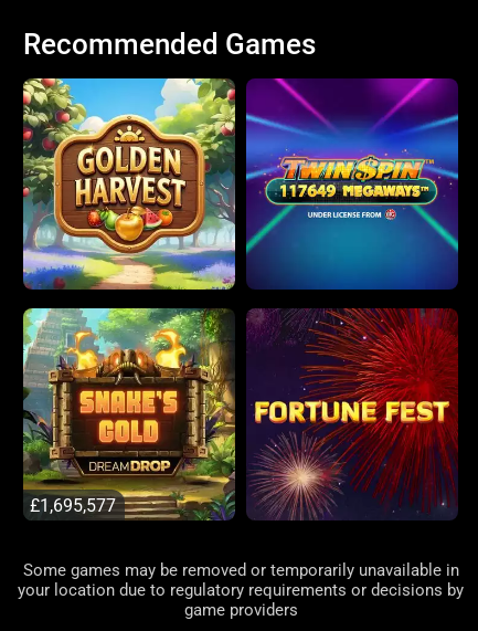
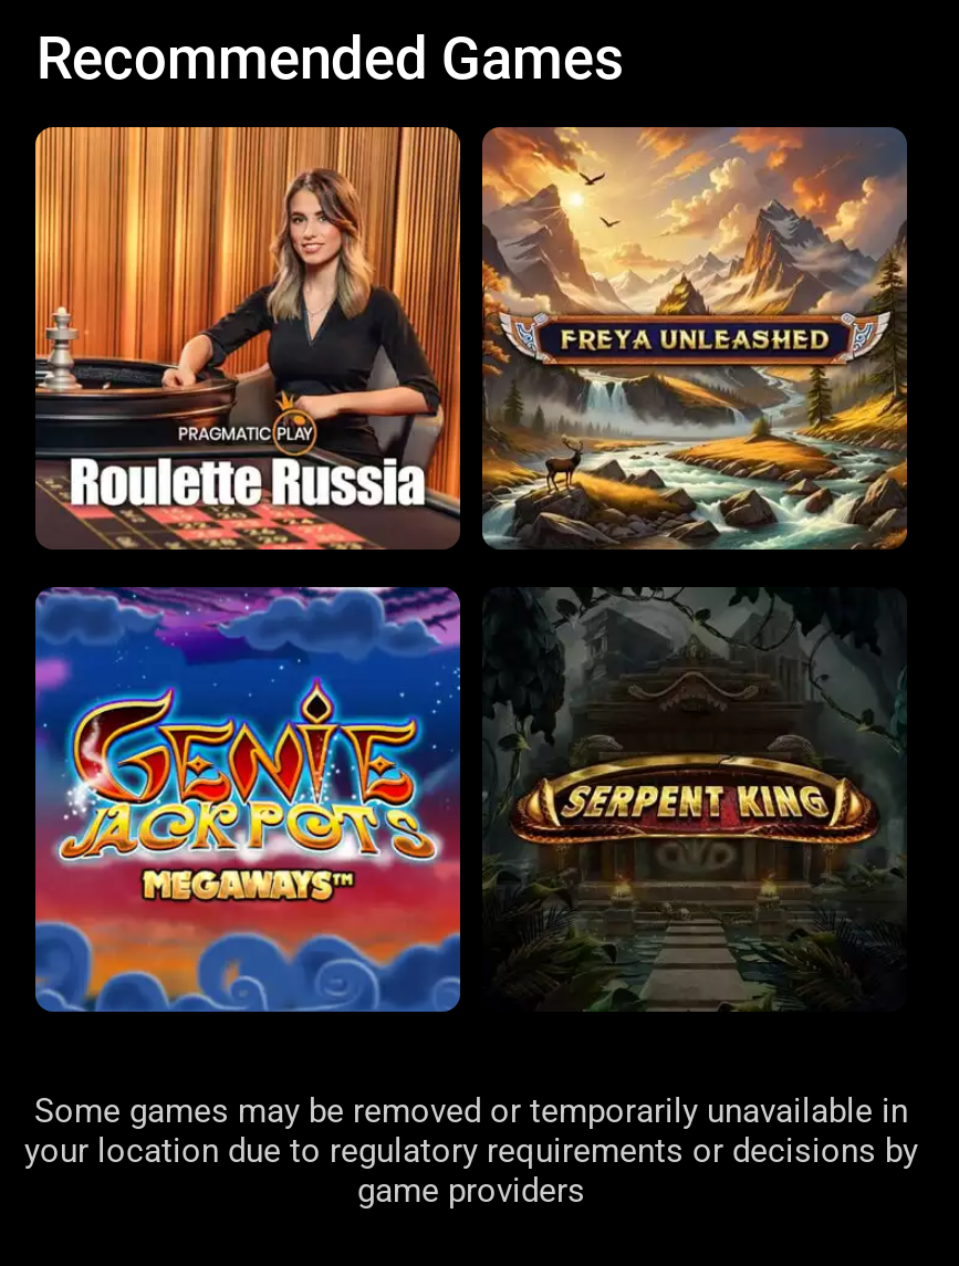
[22,77,236,291] [image] -> [33,125,462,552] [image]
[245,77,459,291] [image] -> [480,125,909,552] [image]
[22,307,236,520] [image] -> [33,585,462,1014] [image]
[246,307,458,520] [image] -> [482,587,907,1012] [image]
[30,495,116,516] £1,695,577 -> none

